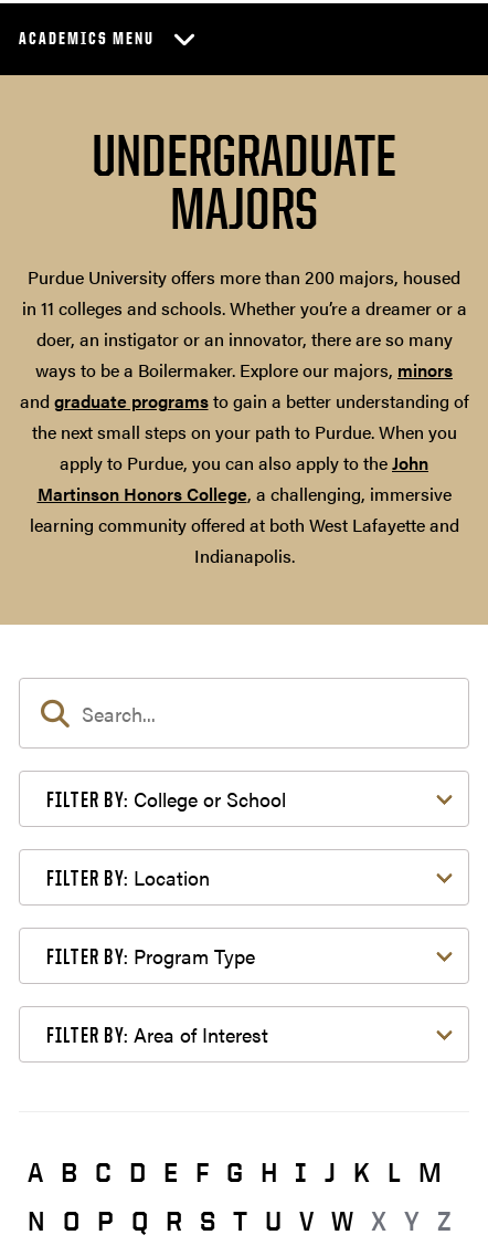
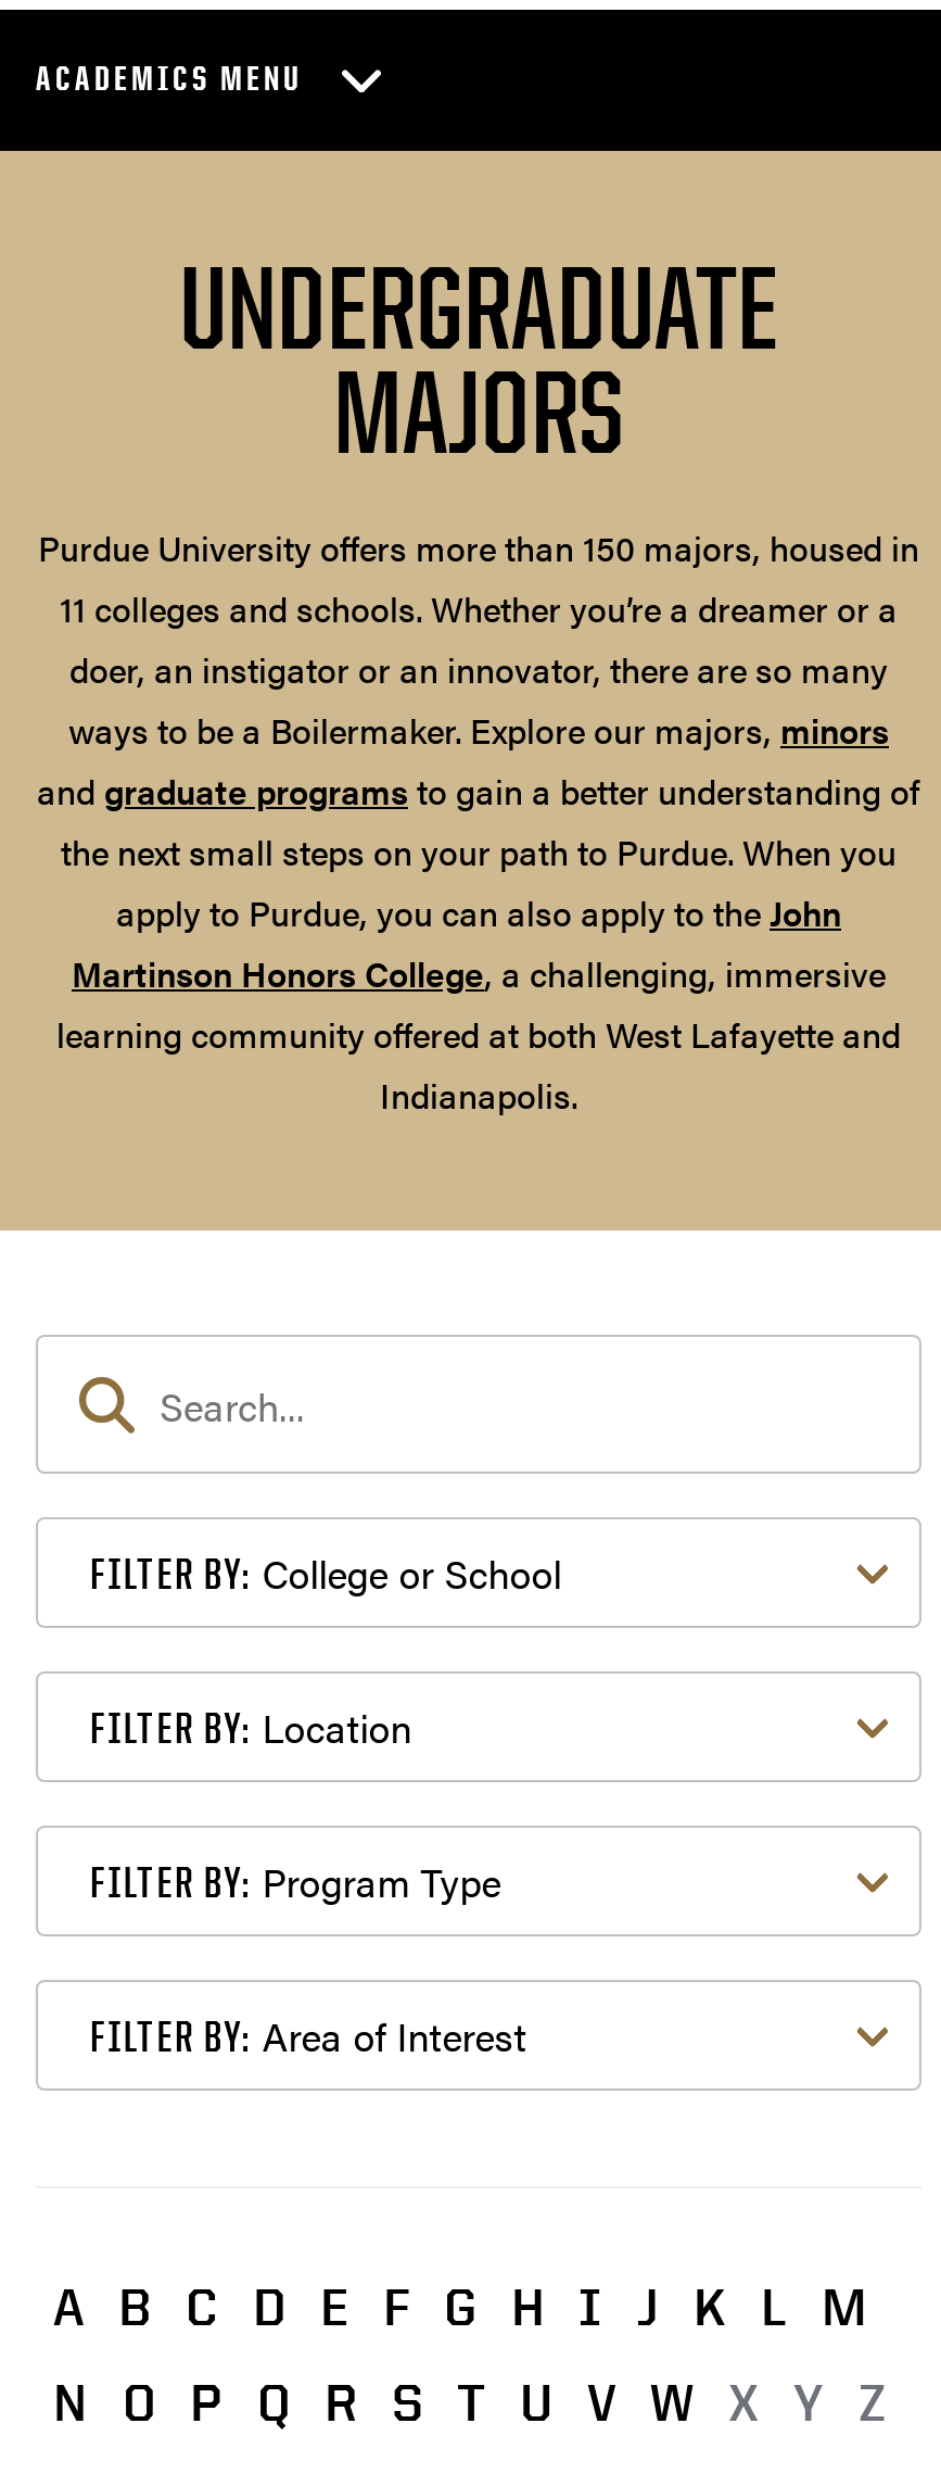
[22,264,466,321] Purdue University offers more than 200 majors, housed | in 11 colleges and schools. Whether you’re a dreamer or a -> [38,523,919,634] Purdue University offers more than 150 majors, housed in | 11 colleges and schools. Whether you’re a dreamer or a

